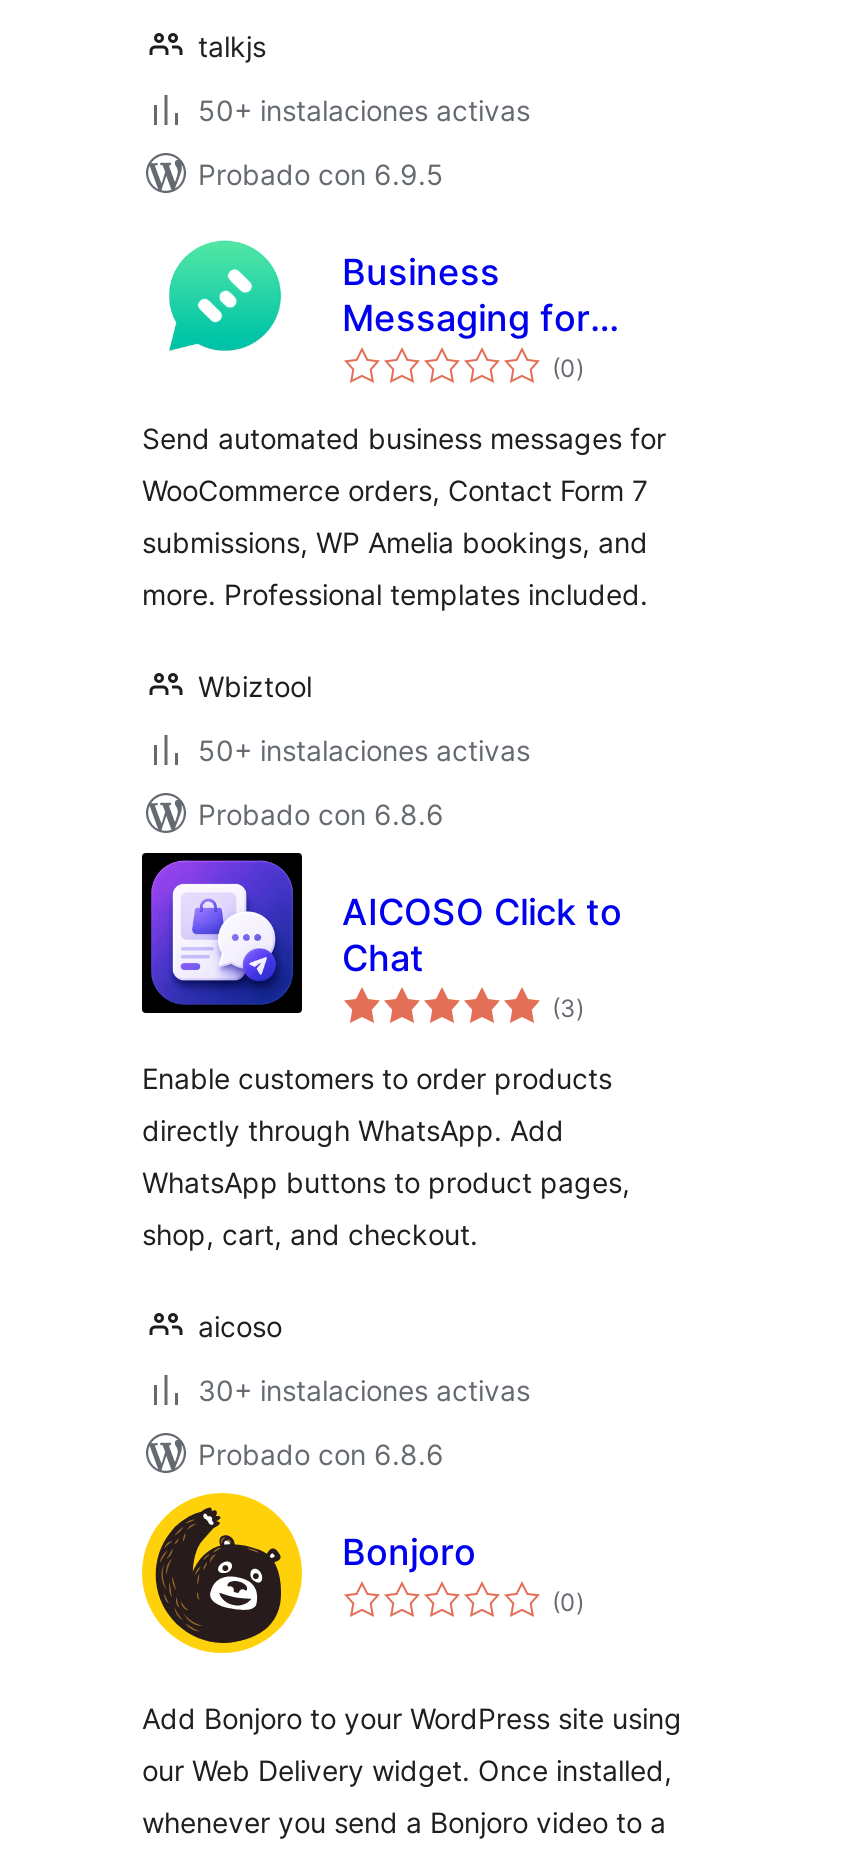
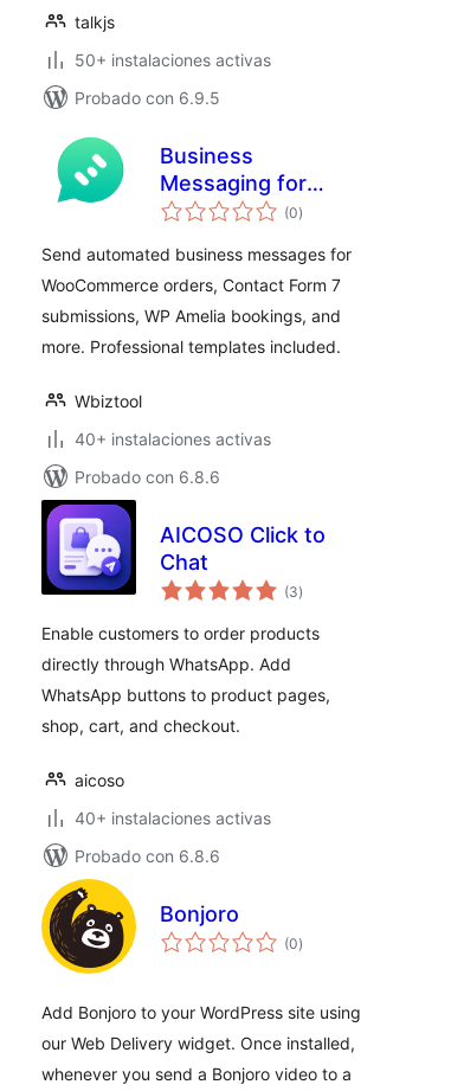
[198,733,530,767] 50+ instalaciones activas -> [75,429,271,449] 40+ instalaciones activas
[198,1373,530,1407] 30+ instalaciones activas -> [75,808,271,828] 40+ instalaciones activas

